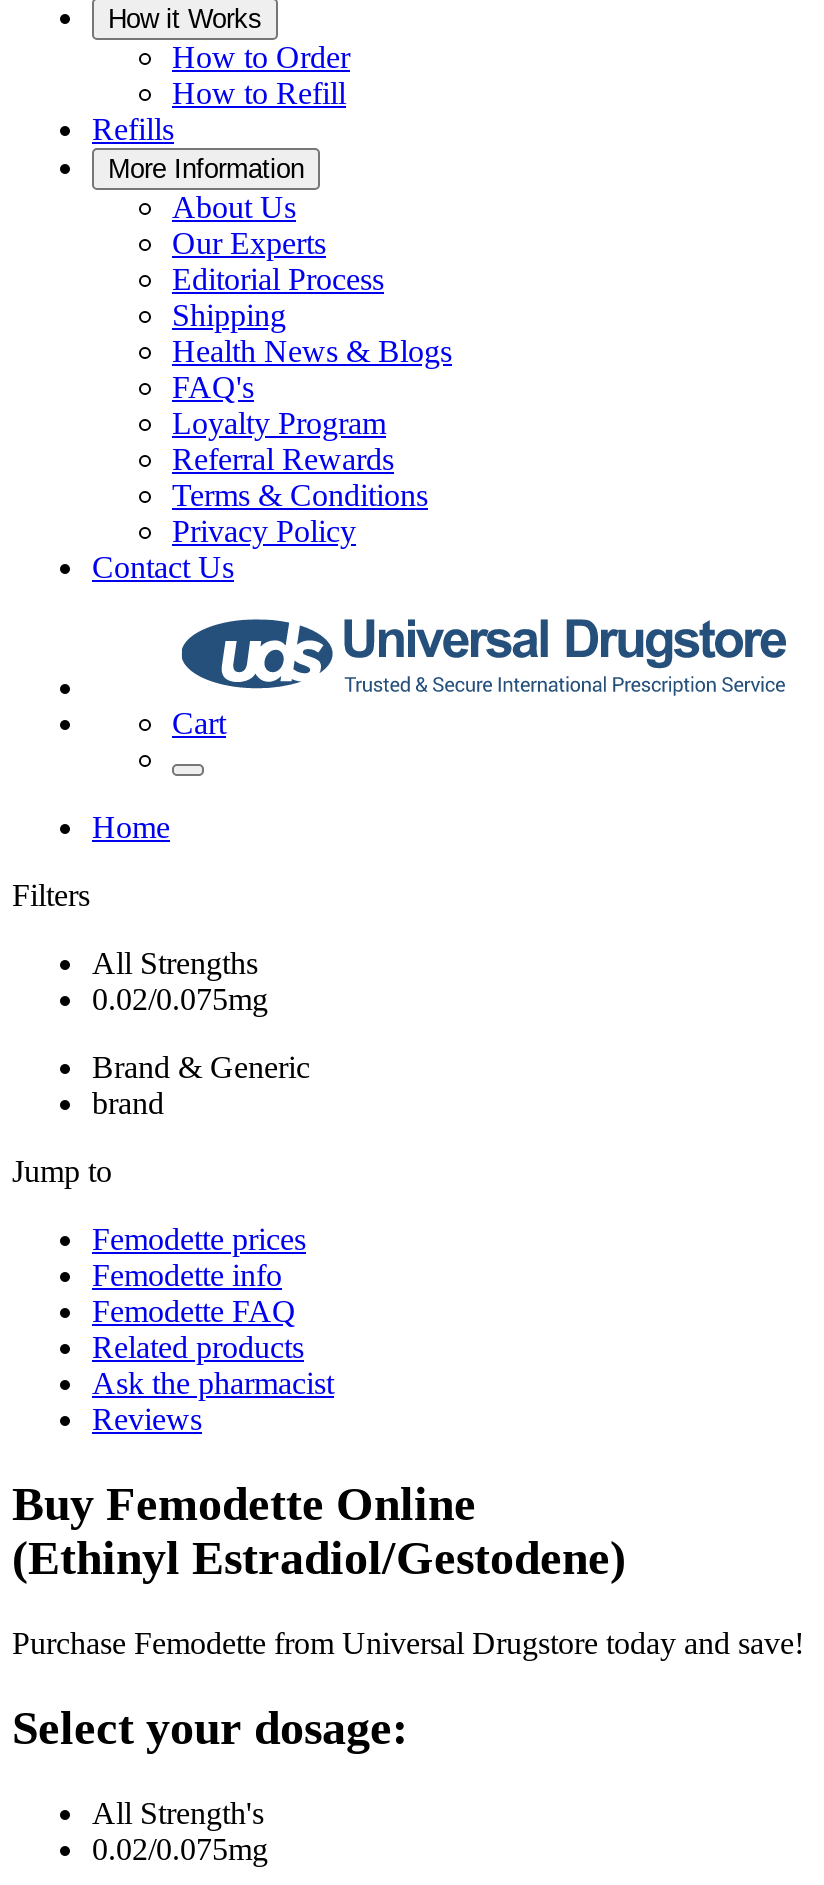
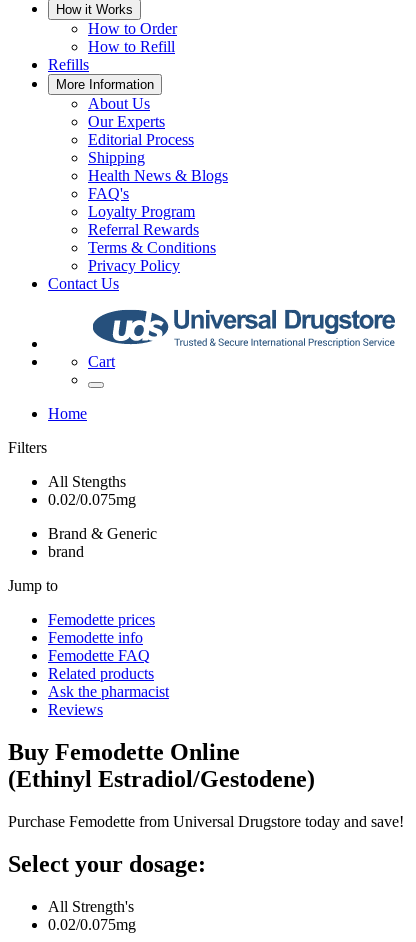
[92,946,258,980] All Strengths -> [48,473,126,490] All Stengths

